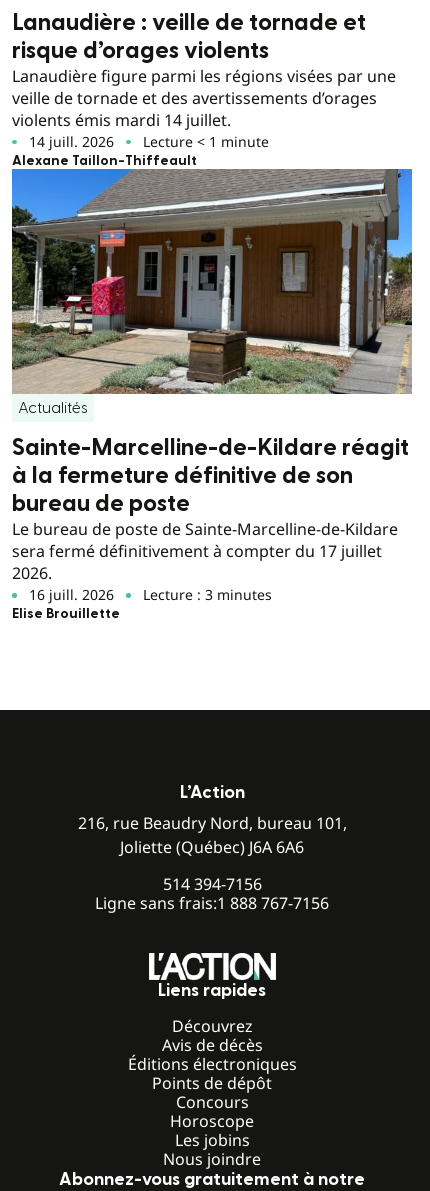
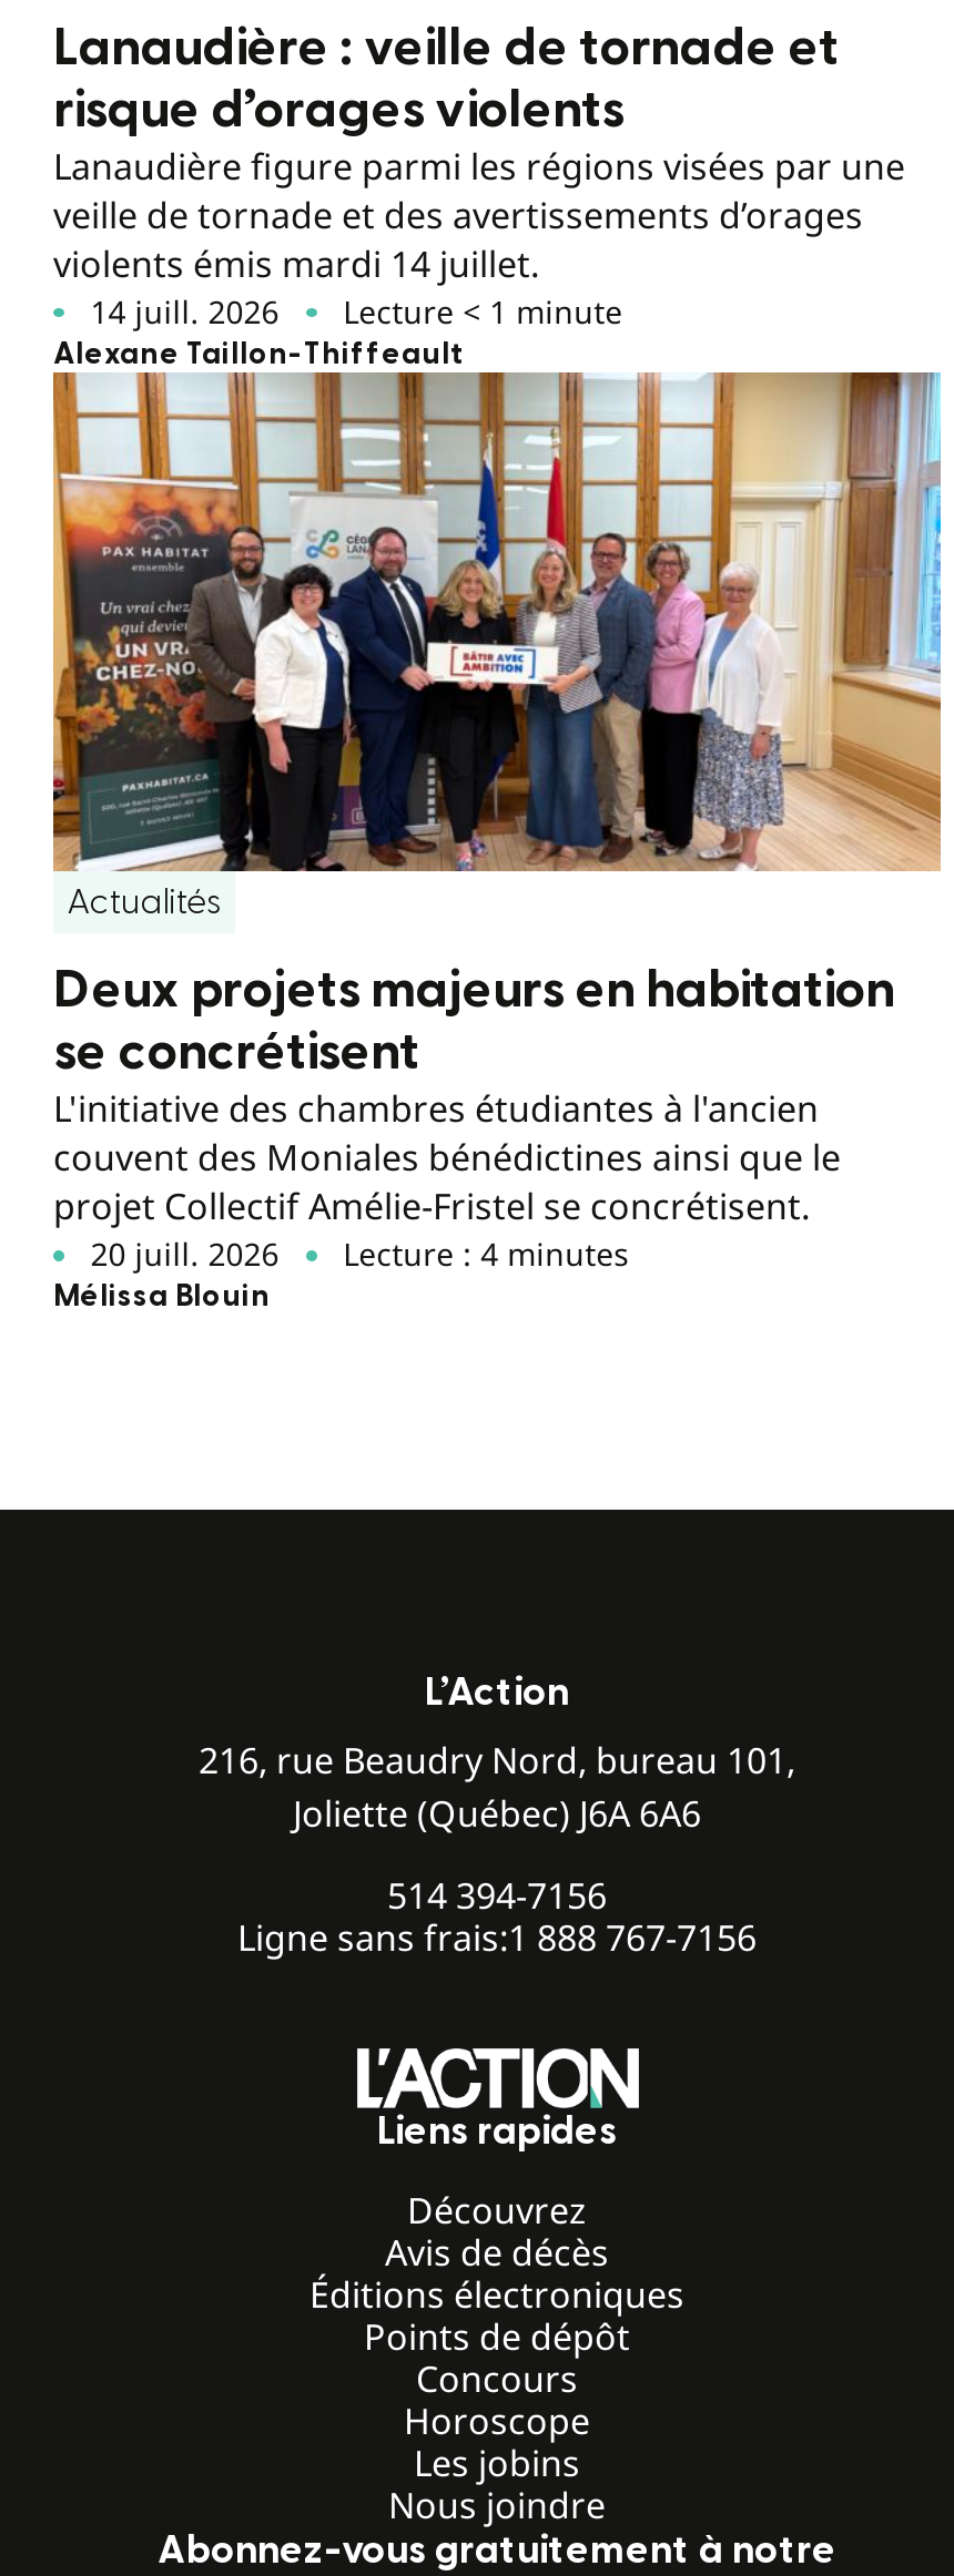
[11,168,413,395] [image] -> [51,370,943,873] [image]
[12,436,409,621] Sainte-Marcelline-de-Kildare réagit | à la fermeture définitive de son | bureau de poste | Le bureau de poste de Sainte-Marcelline-de-Kildare | sera fermé définitivement à compter du 17 juillet | 2026. | 16 juill. 2026 | Lecture : 3 minutes | Elise Brouillette -> [53,965,894,1313] Deux projets majeurs en habitation | se concrétisent | L'initiative des chambres étudiantes à l'ancien | couvent des Moniales bénédictines ainsi que le | projet Collectif Amélie-Fristel se concrétisent. | 20 juill. 2026 | Lecture : 4 minutes | Mélissa Blouin

